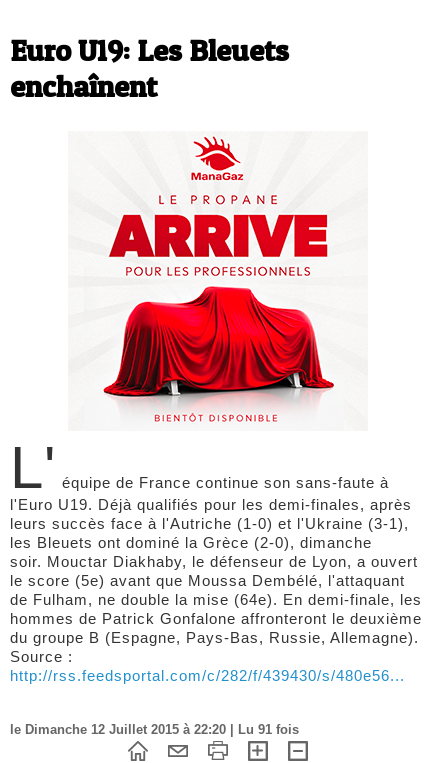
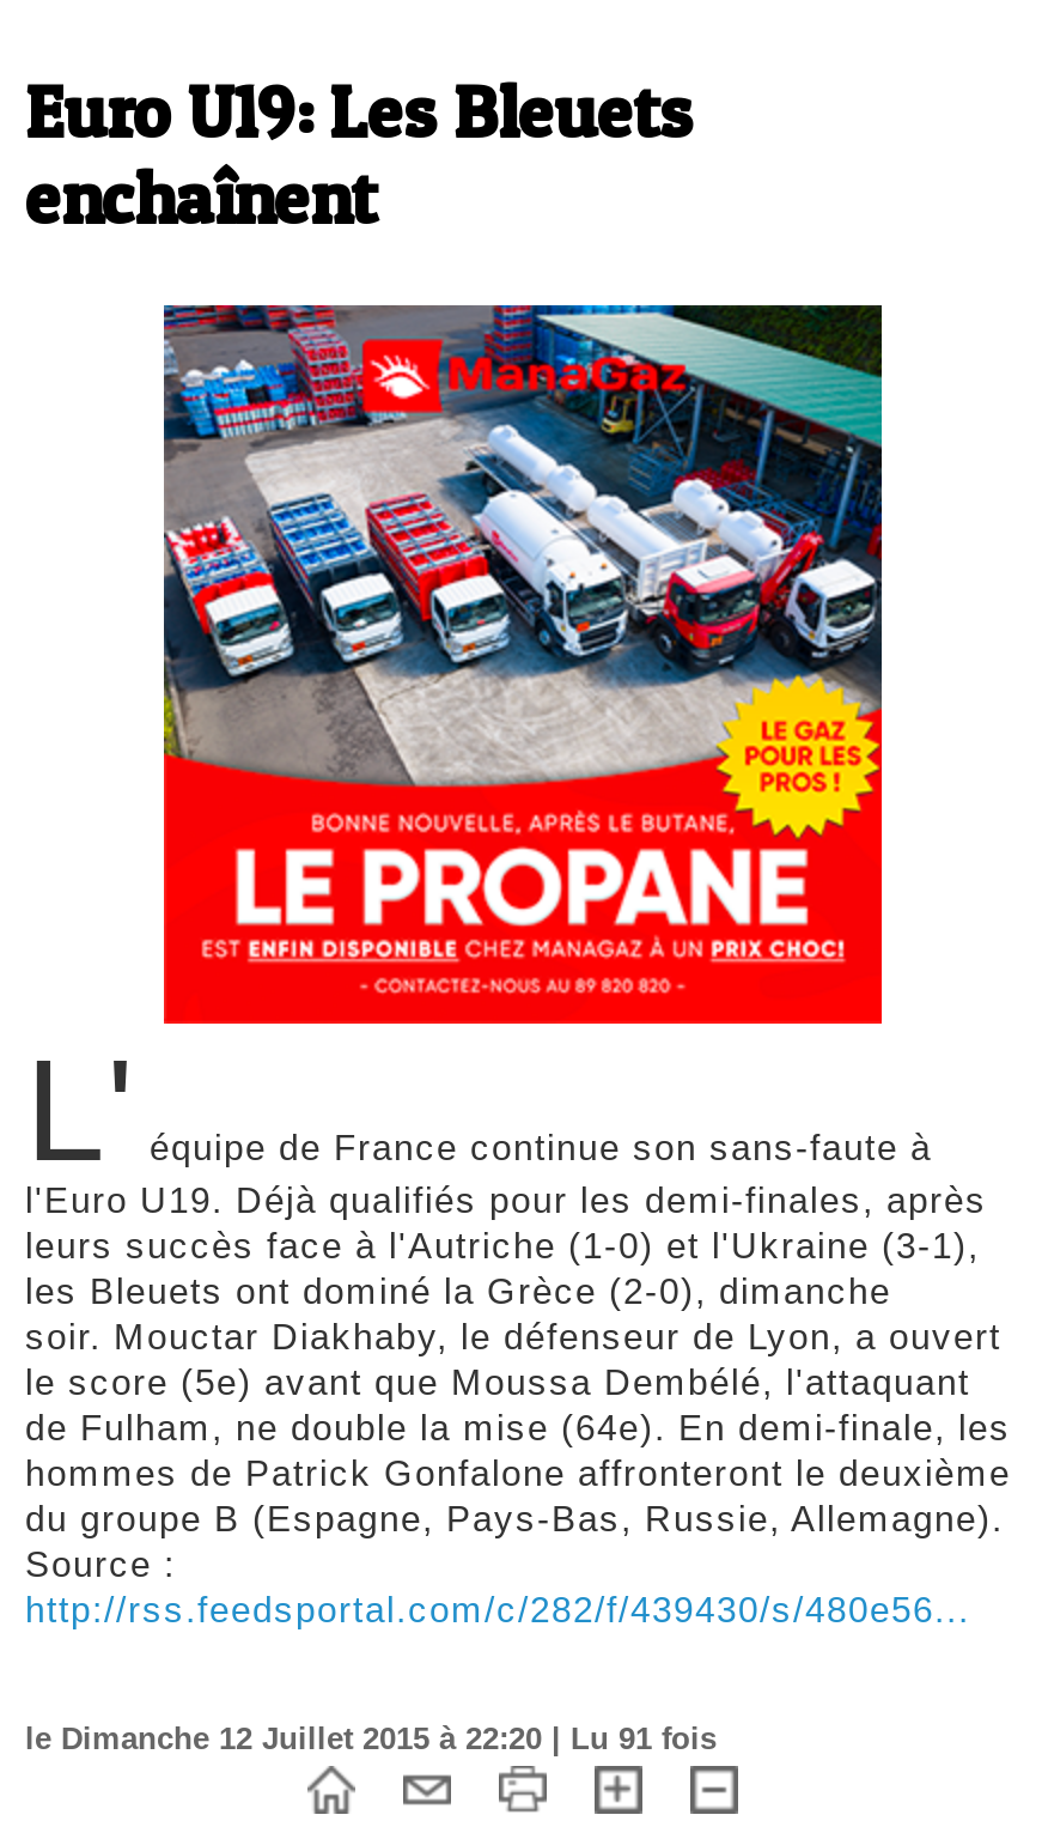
[68,131,368,431] [image] -> [162,303,884,1026] [image]

